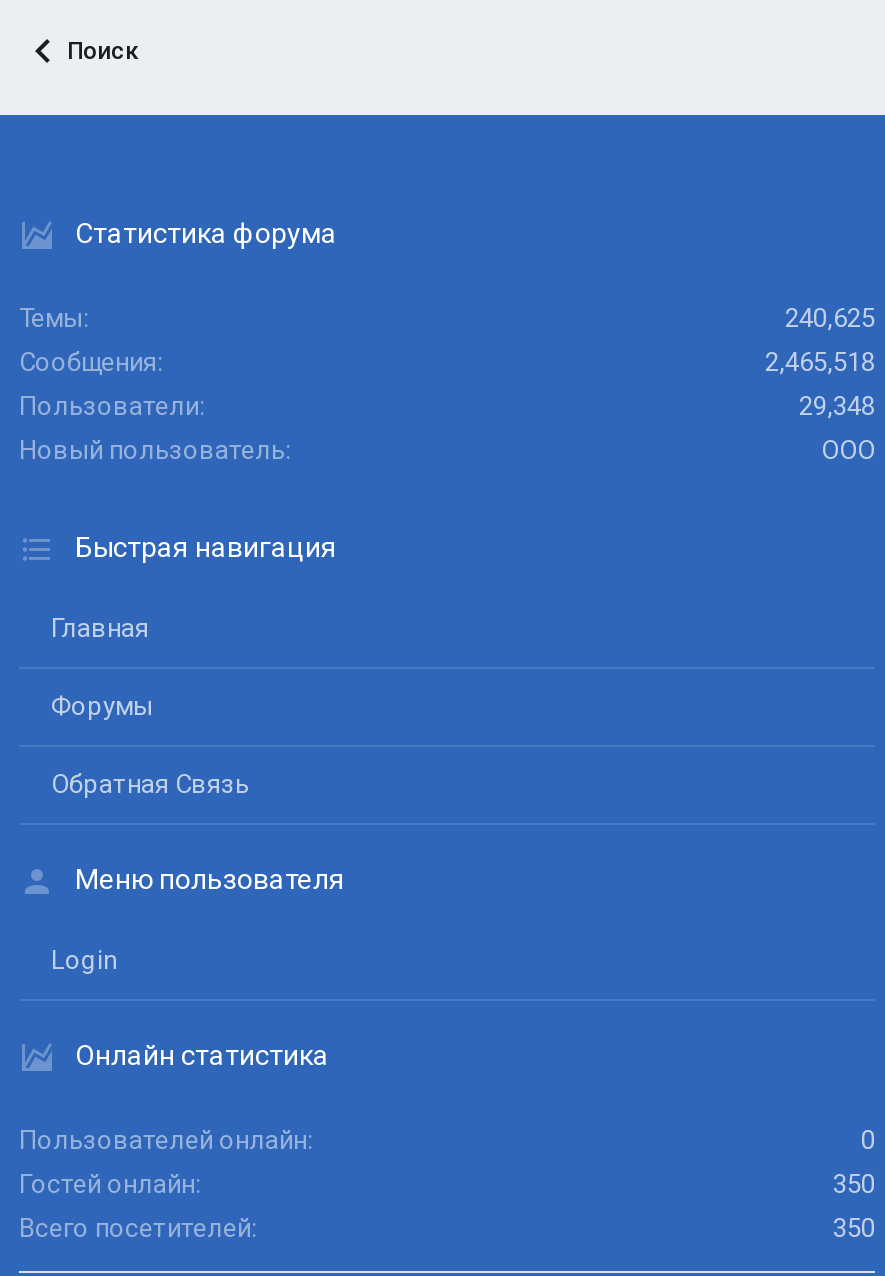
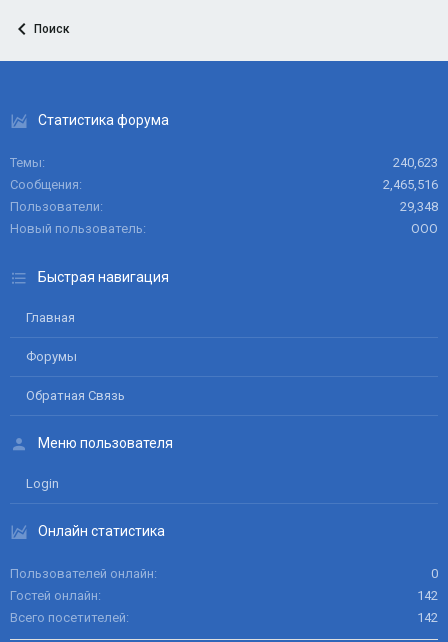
[785,303,875,333] 240,625 -> [393,155,438,170] 240,623
[765,347,875,377] 2,465,518 -> [383,177,438,192] 2,465,516
[833,1169,875,1199] 350 -> [417,588,438,603] 142
[833,1213,875,1243] 350 -> [417,610,438,625] 142

